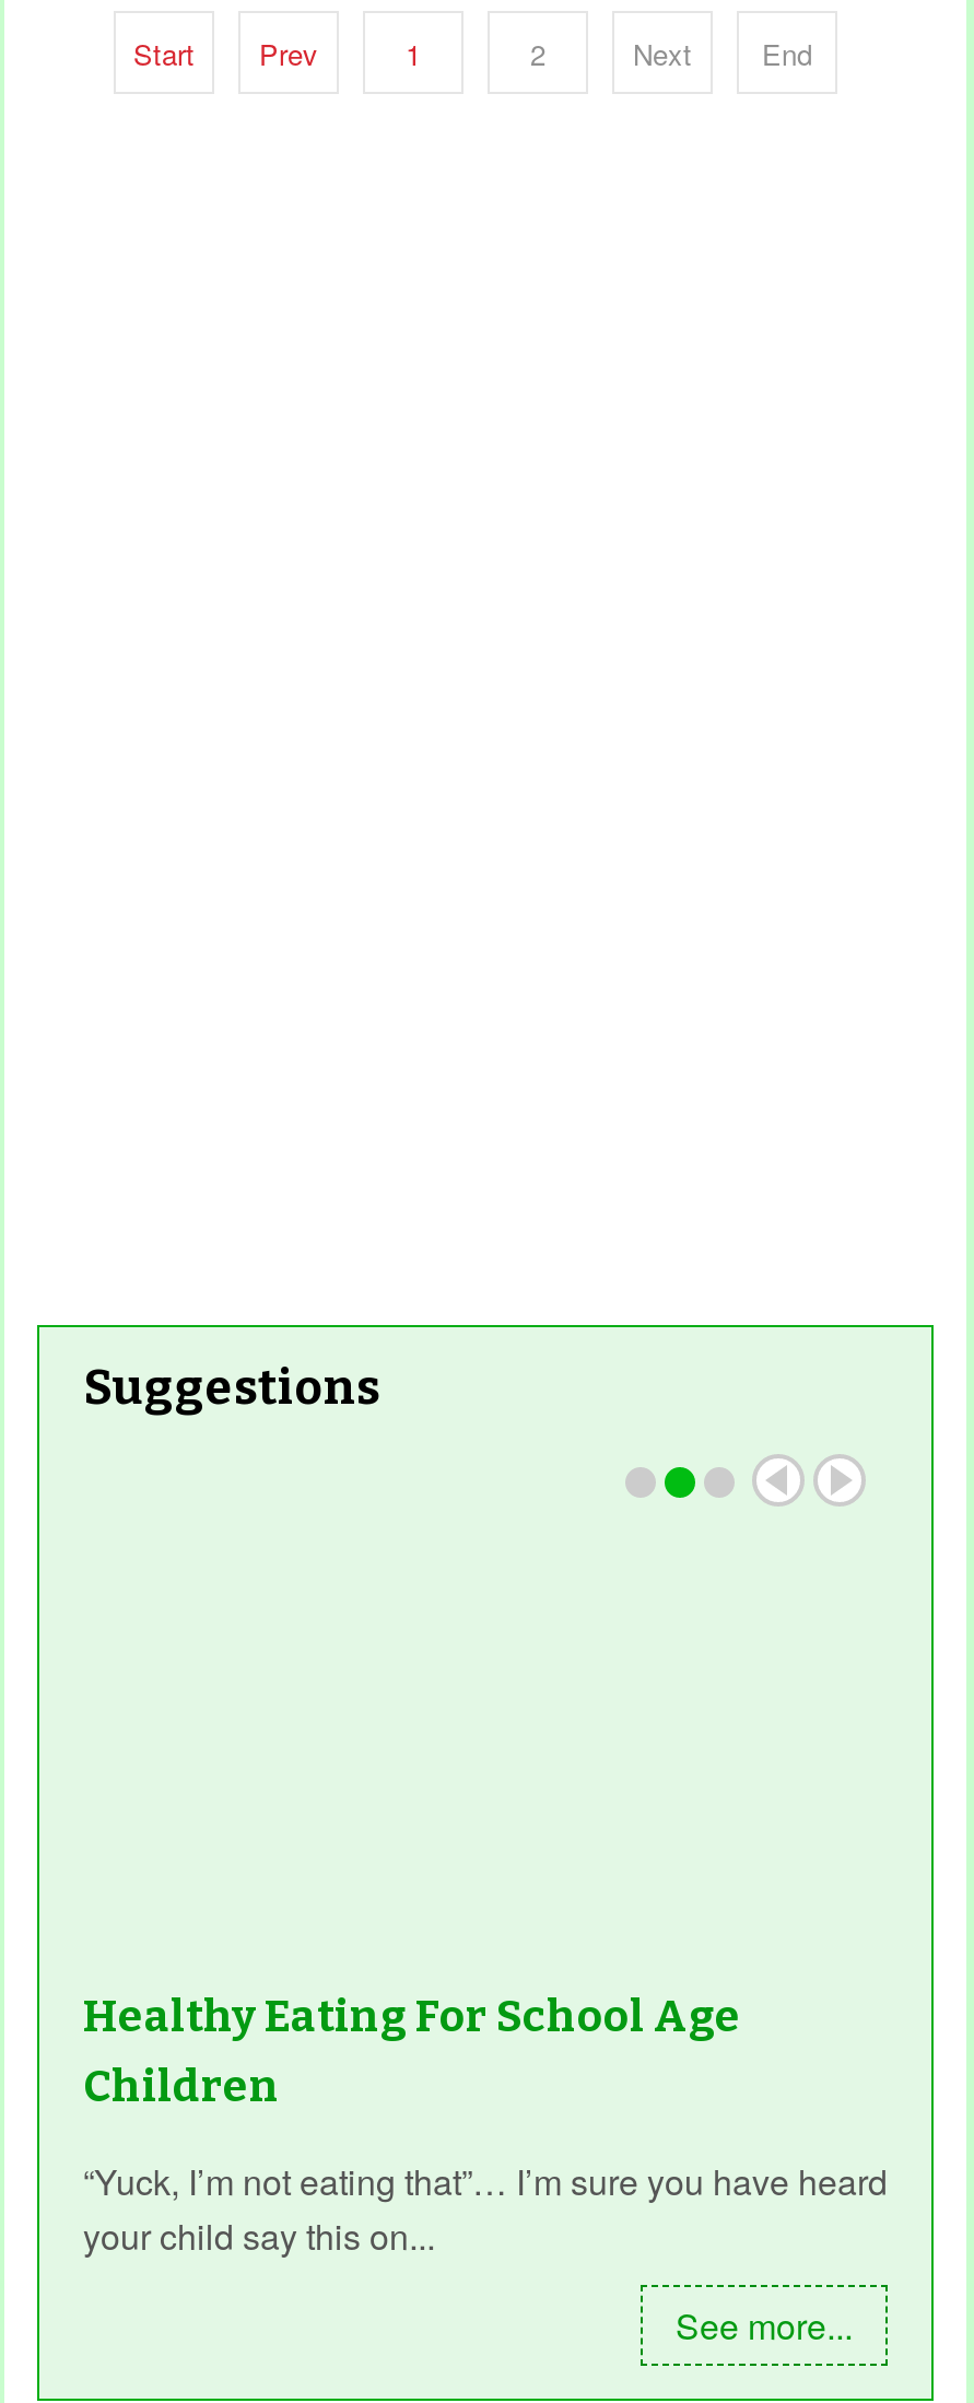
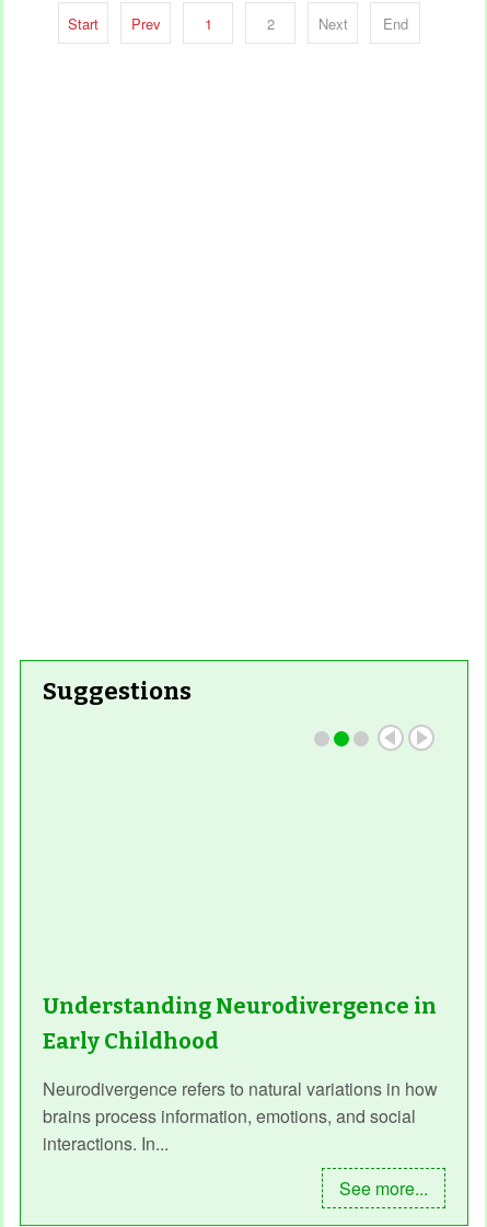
[83,1990,741,2112] Healthy Eating For School Age | Children -> [43,993,437,1054] Understanding Neurodivergence in | Early Childhood
[83,2156,888,2261] “Yuck, I’m not eating that”… I’m sure you have heard | your child say this on... -> [43,1076,438,1156] Neurodivergence refers to natural variations in how | brains process information, emotions, and social | interactions. In...

